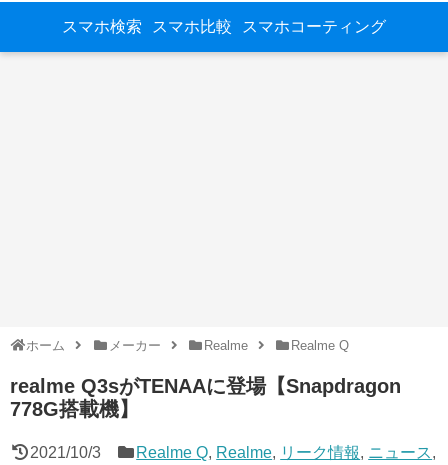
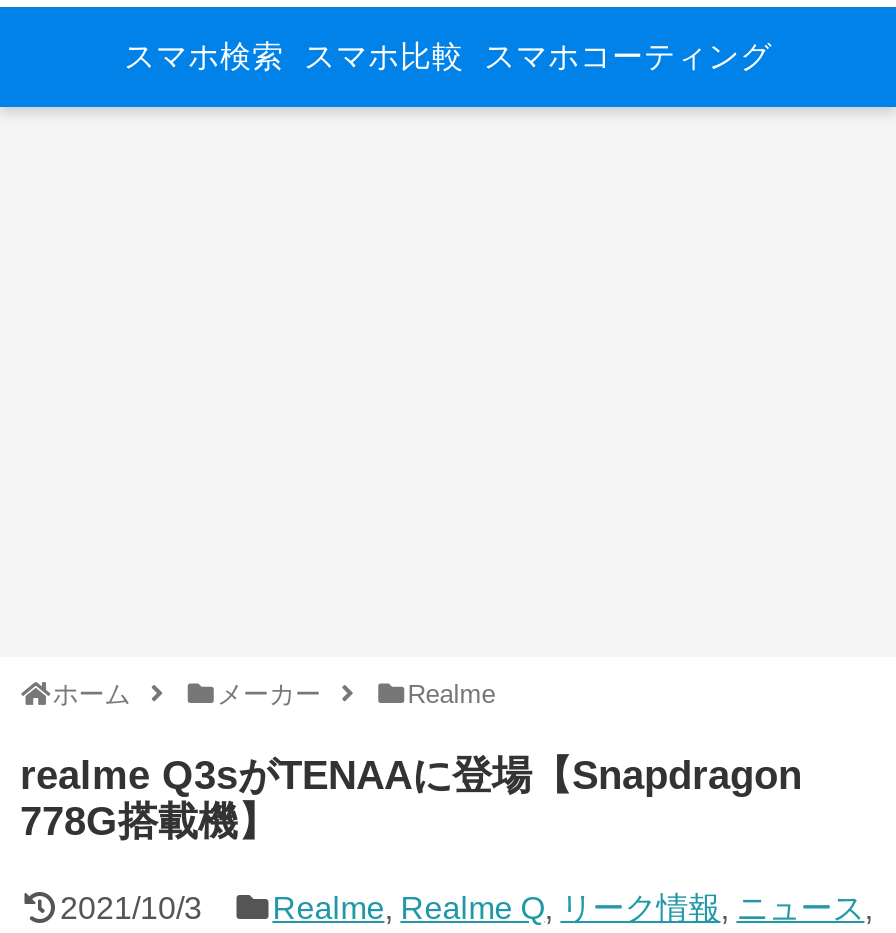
[291,338,349,353] Realme Q -> none
[136,444,436,461] Realme Q, Realme,リーク情報,ニュース, -> [272,891,872,925] Realme, Realme Q,リーク情報,ニュース,

